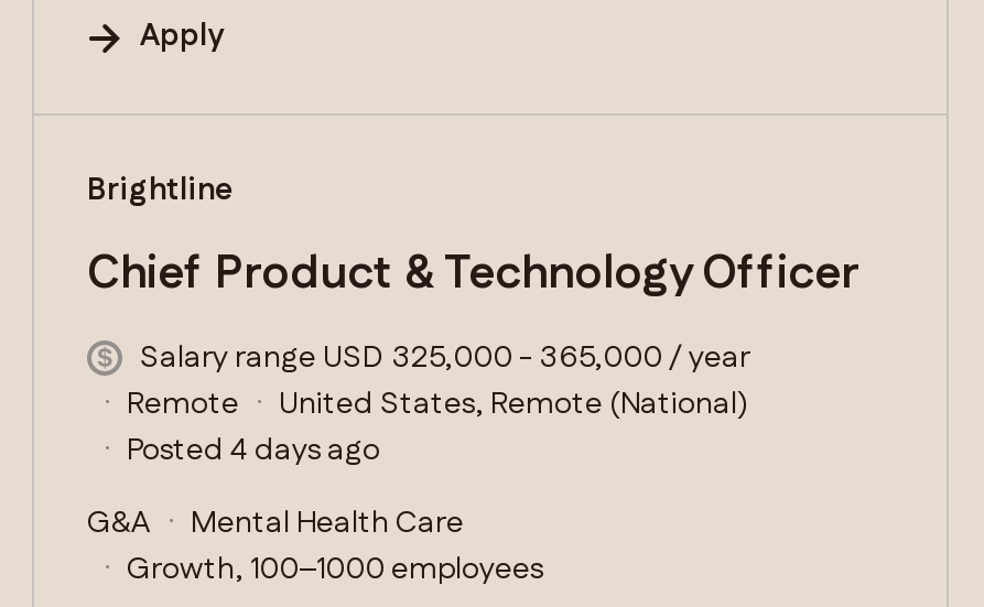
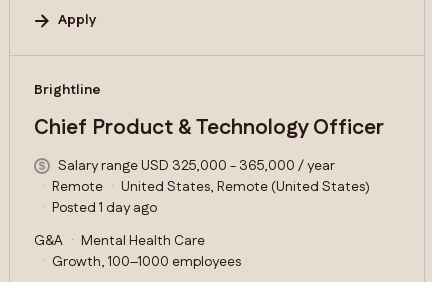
[127,382,748,473] United States, Remote (National) | Posted 4 days ago -> [52,177,370,218] United States, Remote (United States) | Posted 1 day ago

